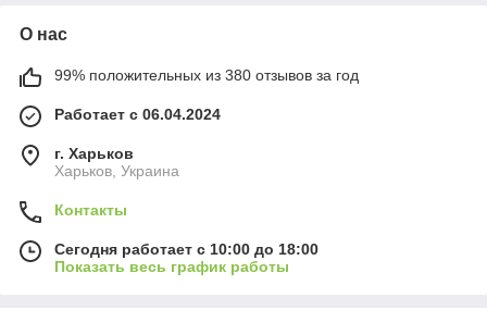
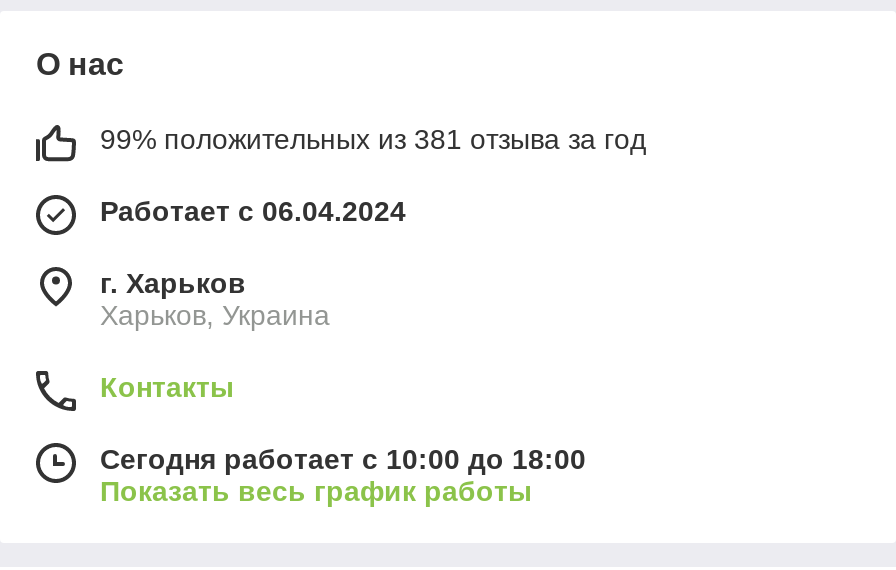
[54,66,359,84] 99% положительных из 380 отзывов за год -> [100,123,646,155] 99% положительных из 381 отзыва за год

